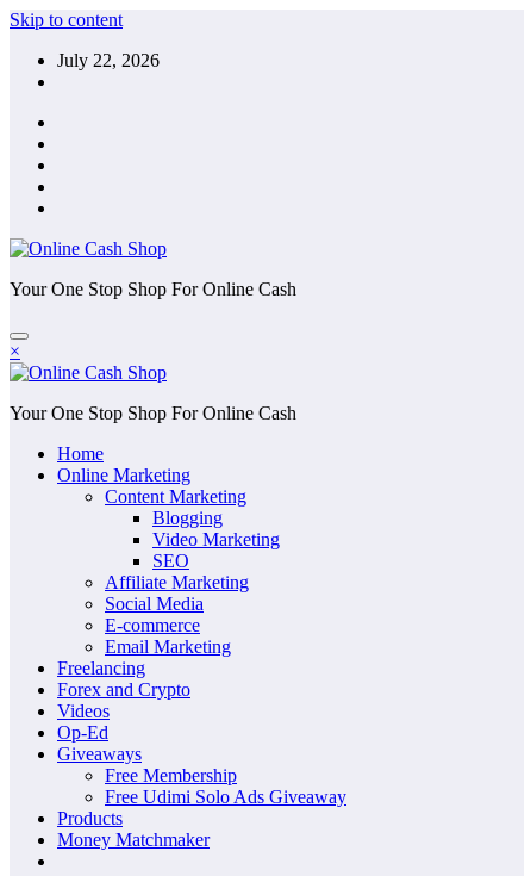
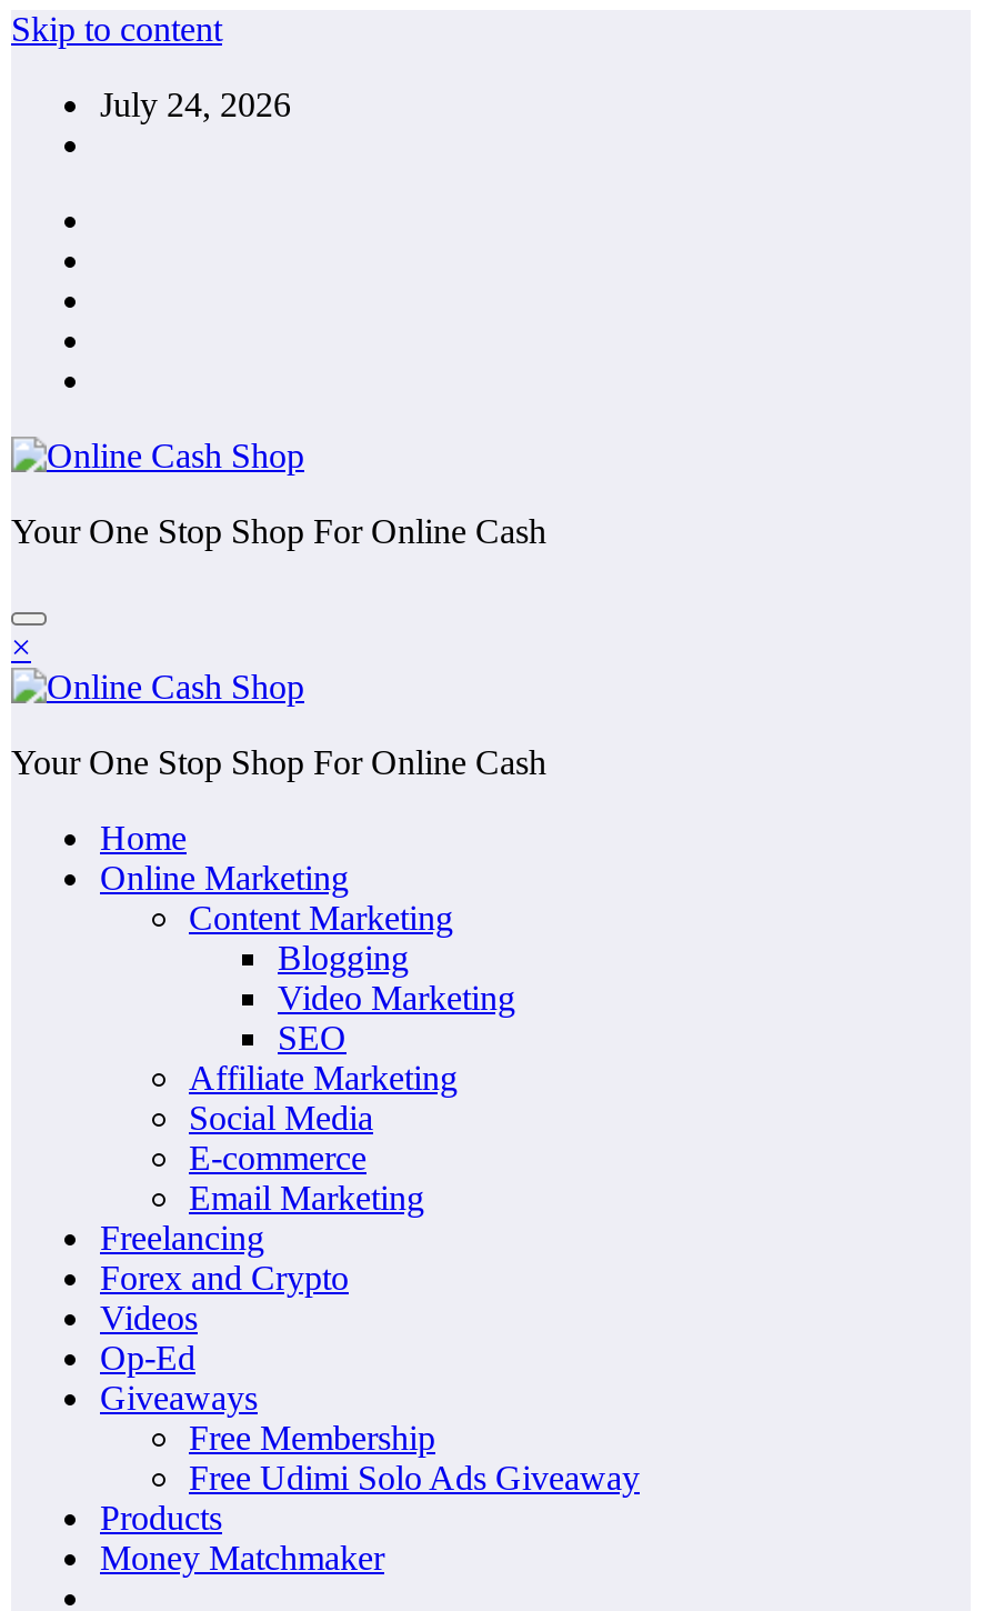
[57,50,160,70] July 22, 2026 -> [100,86,291,123] July 24, 2026

